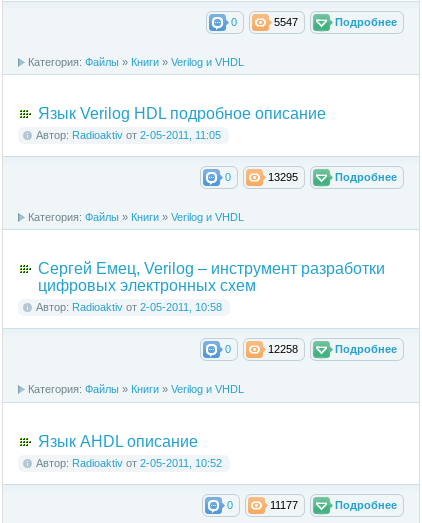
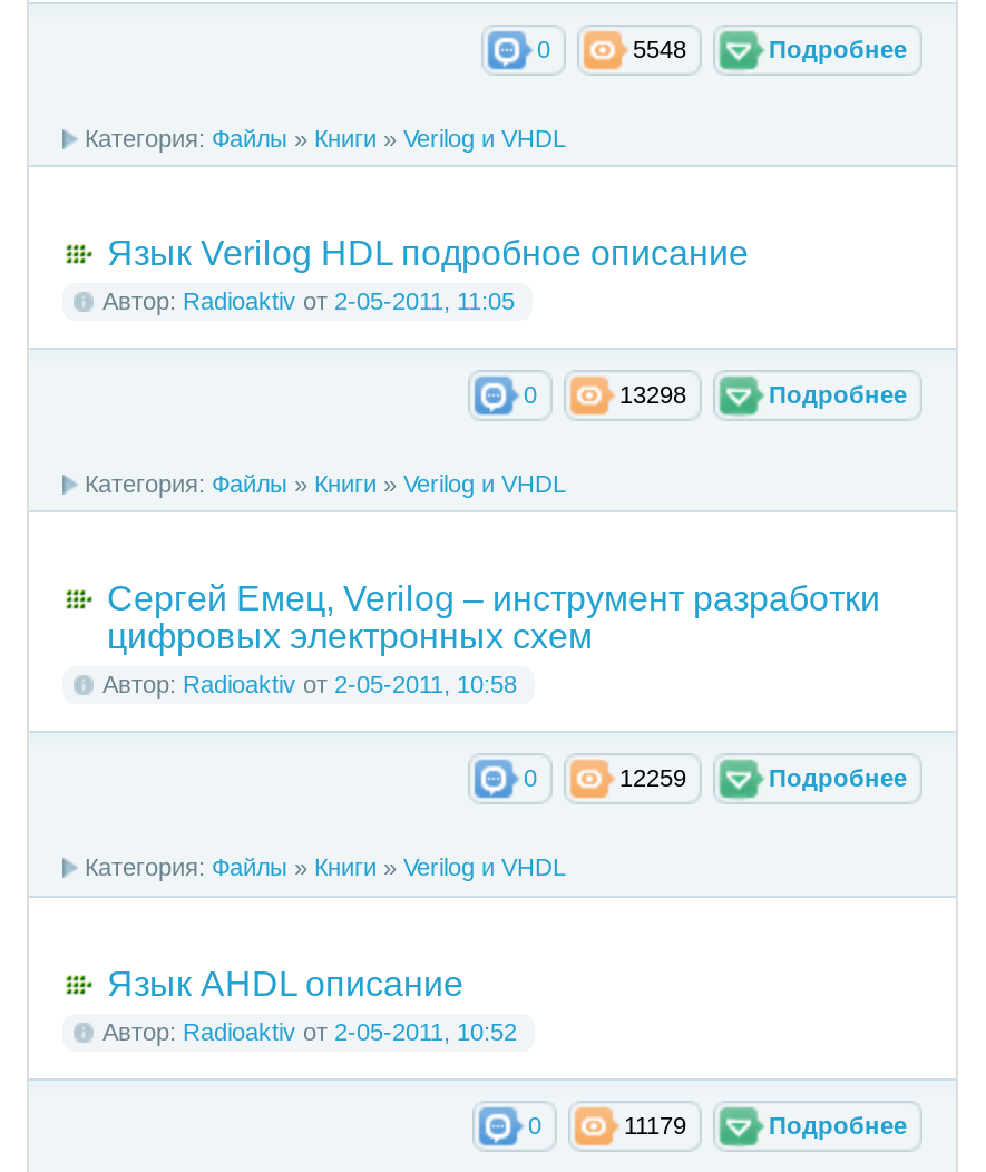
[274,16,298,28] 5547 -> [633,35,686,61] 5548
[268,171,298,183] 13295 -> [619,381,686,408] 13298
[268,343,298,355] 12258 -> [619,765,686,791] 12259
[270,498,298,510] 11177 -> [624,1111,686,1137] 11179

